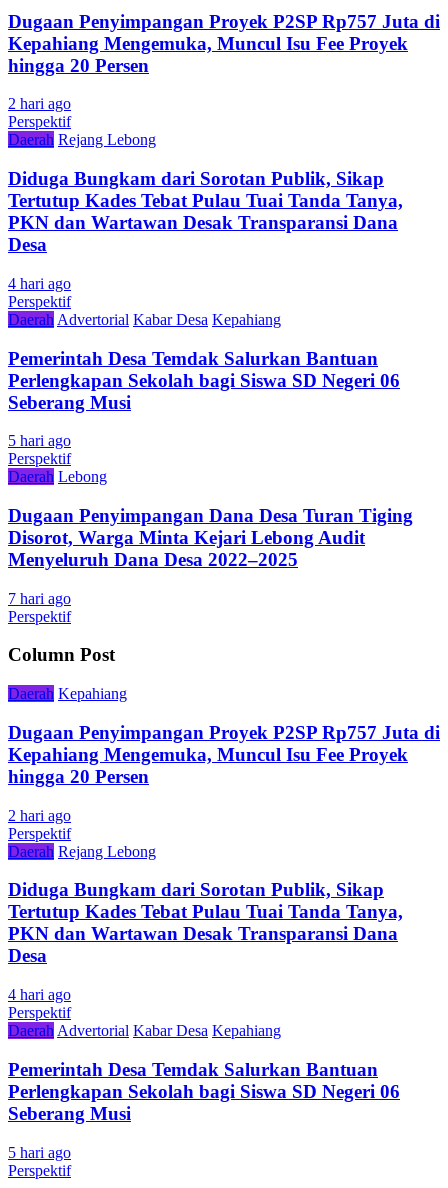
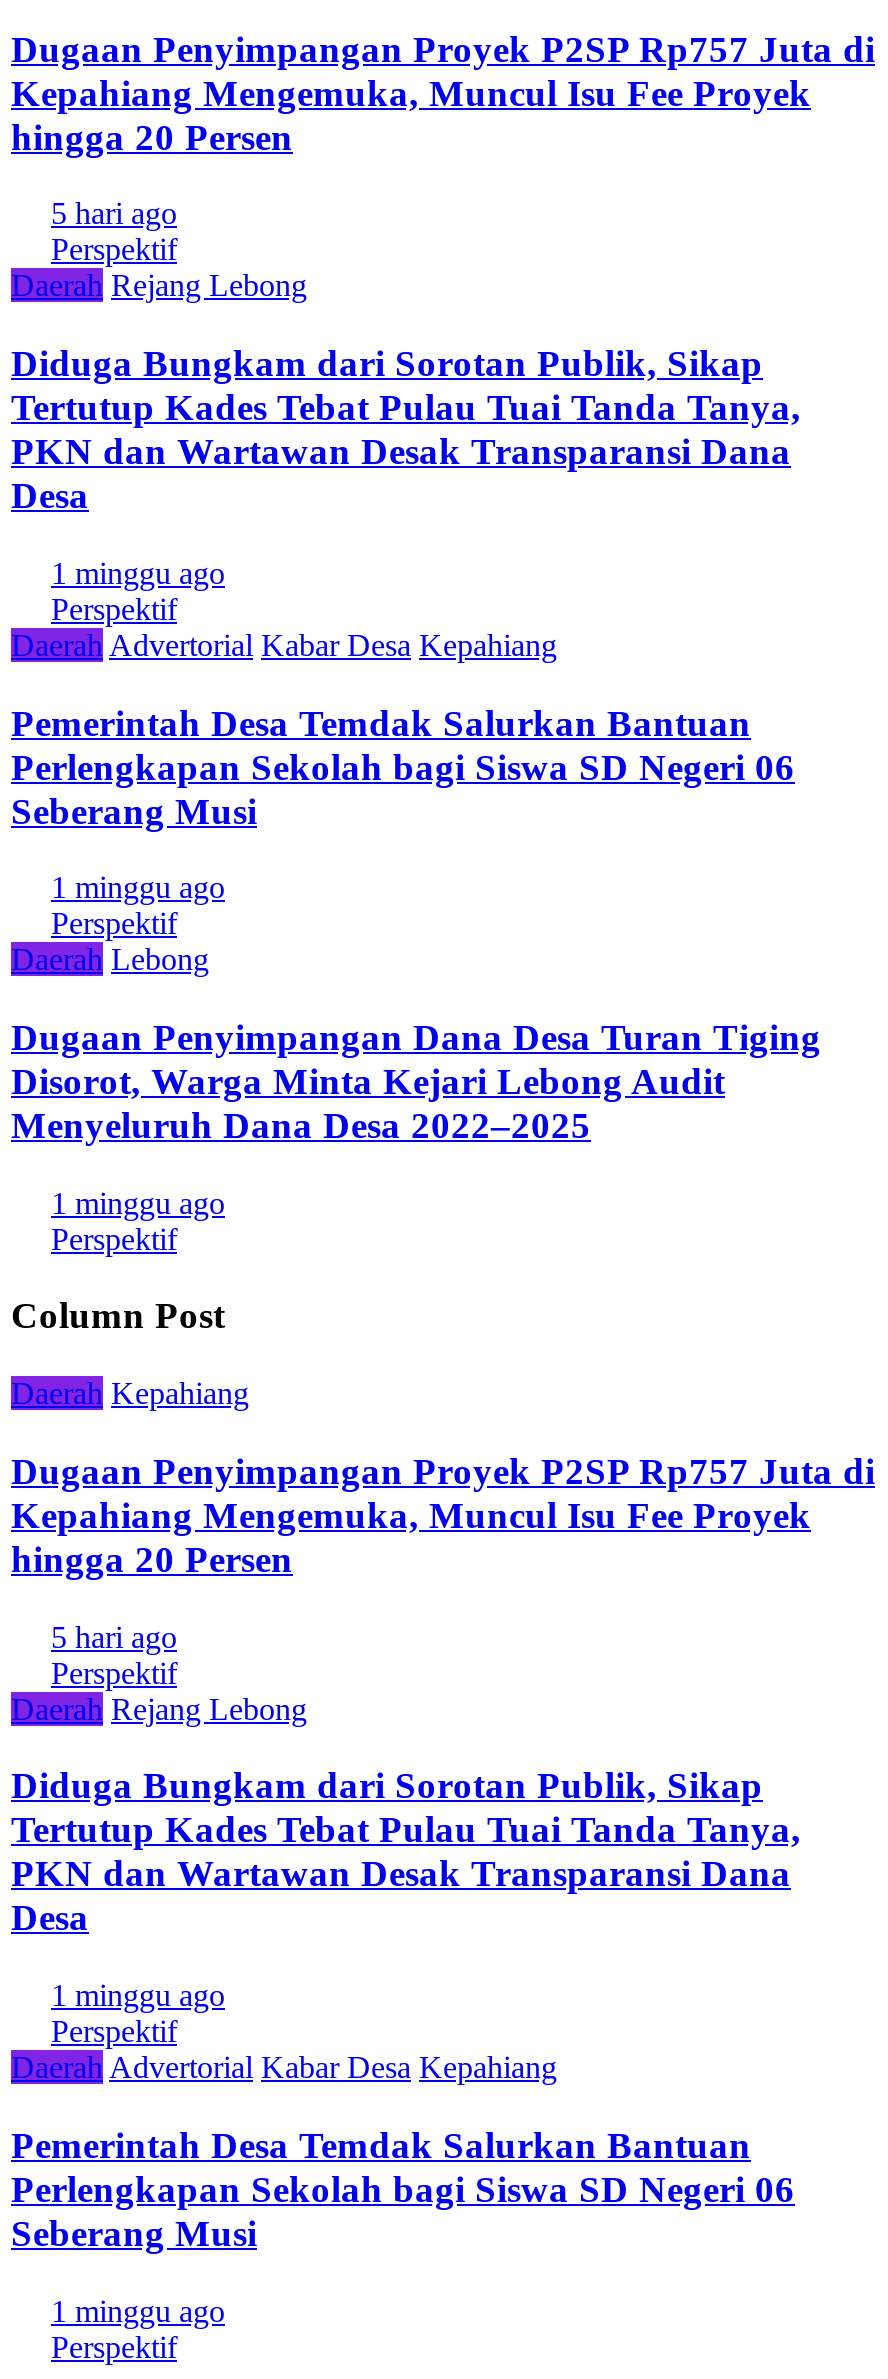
[8,95,71,112] 2 hari ago -> [51,197,177,231] 5 hari ago
[8,275,71,292] 4 hari ago -> [51,556,225,590] 1 minggu ago
[8,432,71,449] 5 hari ago -> [51,871,225,905] 1 minggu ago
[8,590,71,607] 7 hari ago -> [51,1186,225,1220] 1 minggu ago
[8,807,71,824] 2 hari ago -> [51,1619,177,1653] 5 hari ago
[8,986,71,1003] 4 hari ago -> [51,1978,225,2012] 1 minggu ago
[8,1143,71,1160] 5 hari ago -> [51,2293,225,2327] 1 minggu ago

